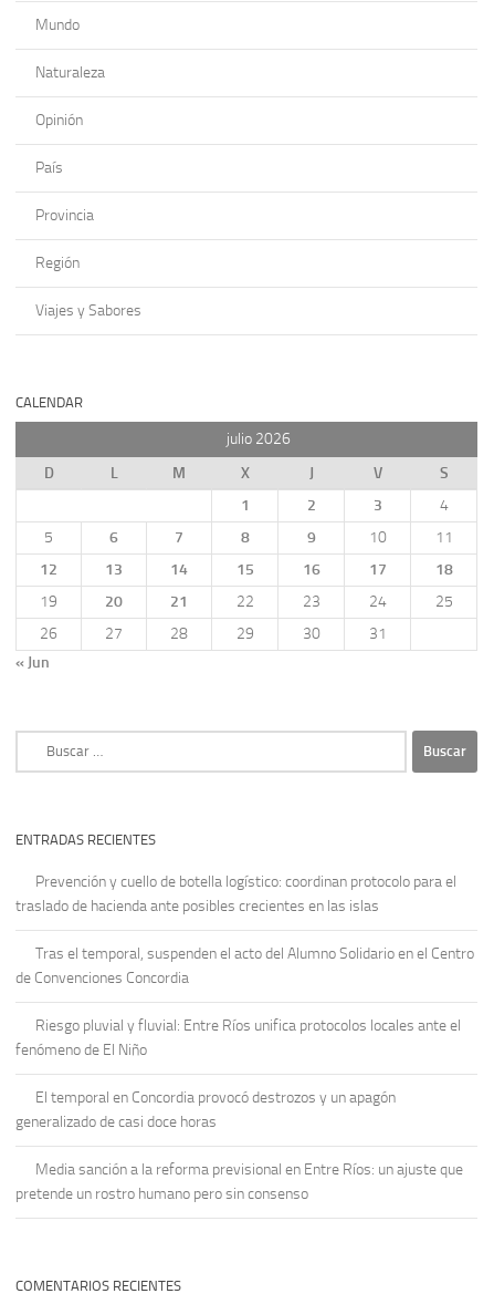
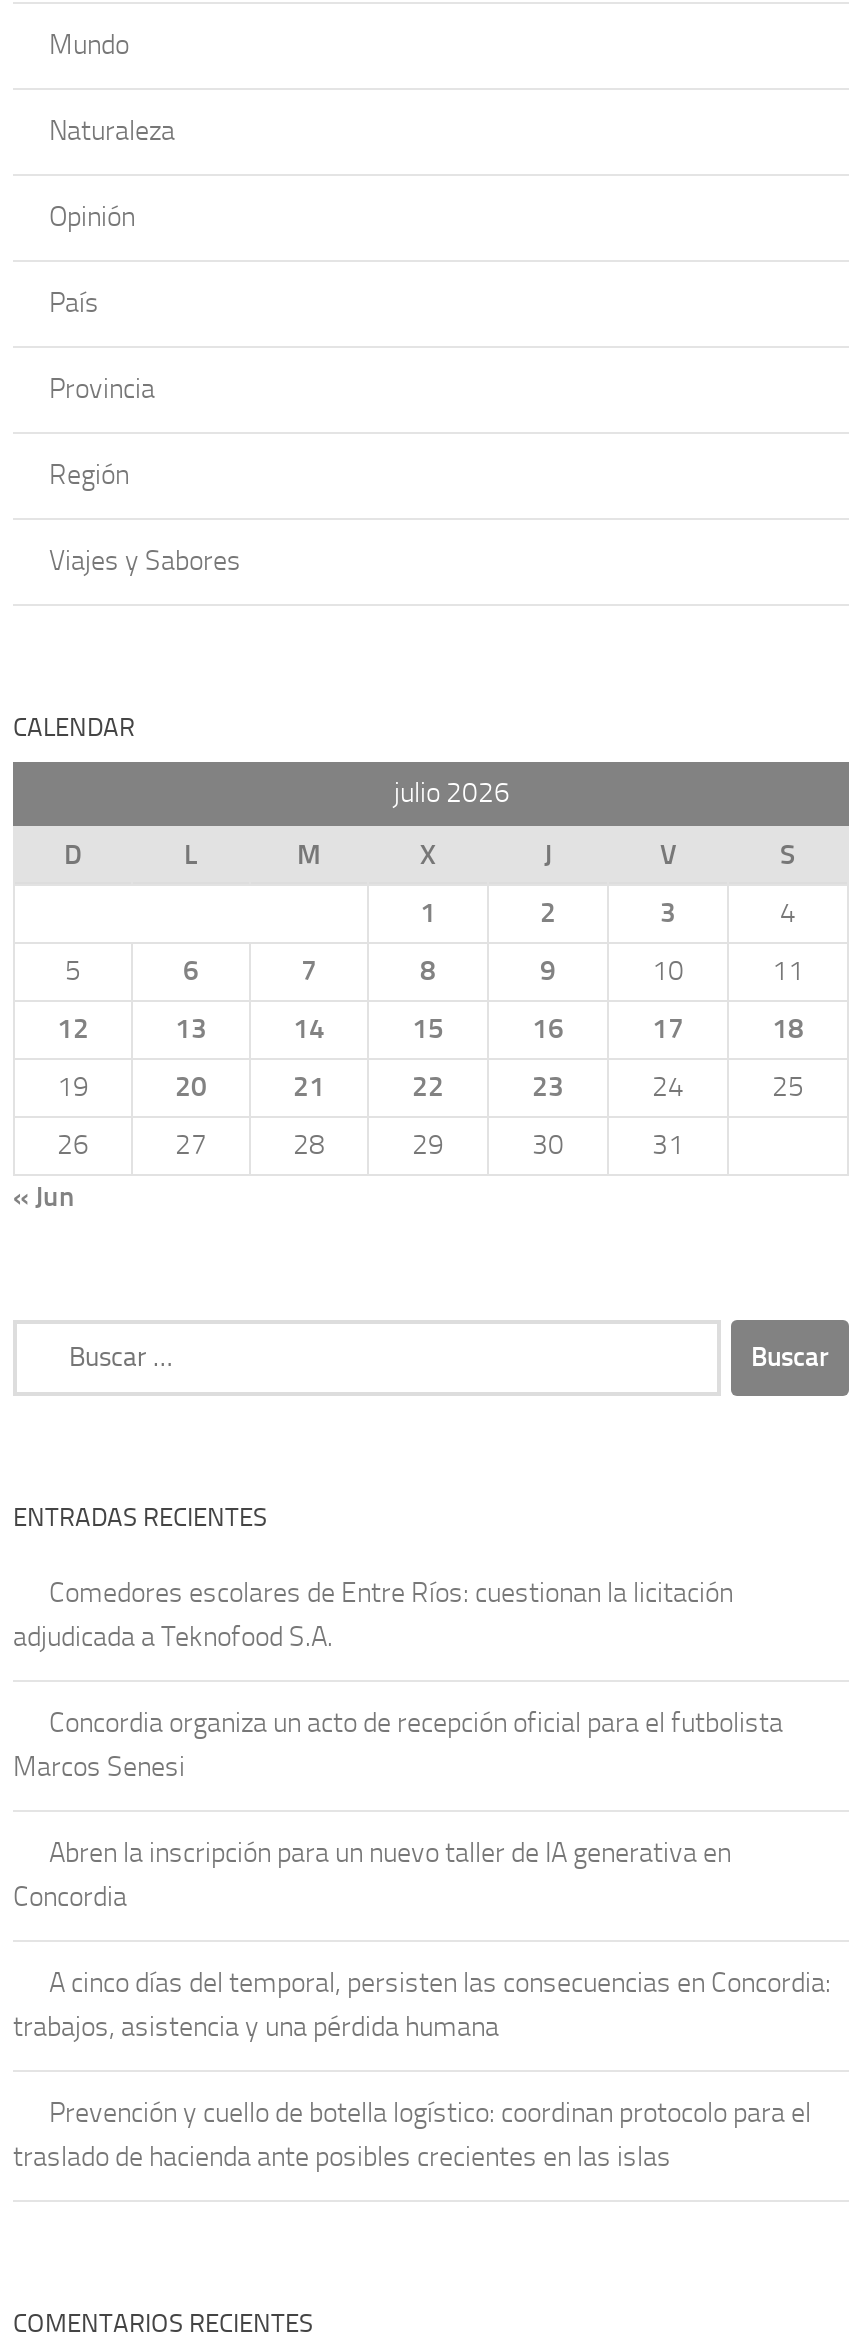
none -> [13,1576,831,2044] Comedores escolares de Entre Ríos: cuestionan la licitación | adjudicada a Teknofood S.A. | Concordia organiza un acto de recepción oficial para el futbolista | Marcos Senesi | Abren la inscripción para un nuevo taller de IA generativa en | Concordia | A cinco días del temporal, persisten las consecuencias en Concordia: | trabajos, asistencia y una pérdida humana
moved [15,872,456,915] -> [13,2096,811,2174]: Prevención y cuello de botella logístico: coordinan protocolo para el | traslado de hacienda ante posibles crecientes en las islas
[15,944,474,1203] Tras el temporal, suspenden el acto del Alumno Solidario en el Centro | de Convenciones Concordia | Riesgo pluvial y fluvial: Entre Ríos unifica protocolos locales ante el | fenómeno de El Niño | El temporal en Concordia provocó destrozos y un apagón | generalizado de casi doce horas | Media sanción a la reforma previsional en Entre Ríos: un ajuste que | pretende un rostro humano pero sin consenso -> none

